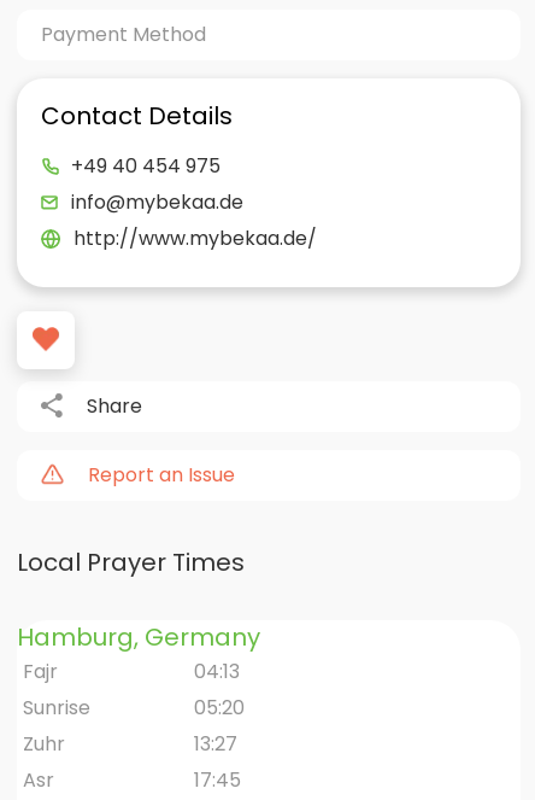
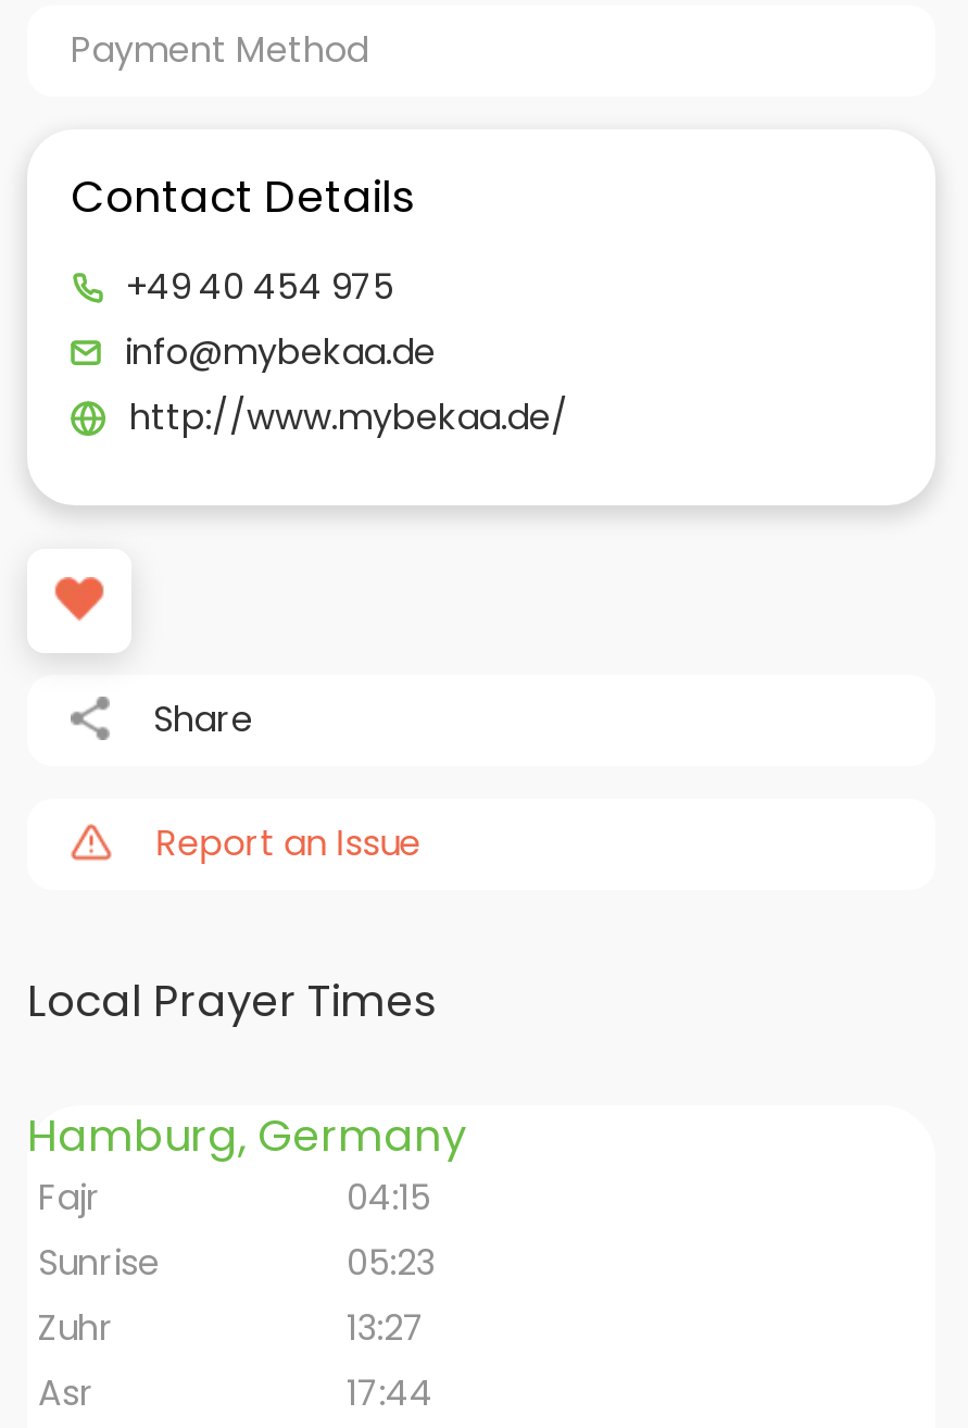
[194,658,240,685] 04:13 -> [347,1173,431,1223] 04:15
[194,694,245,722] 05:20 -> [347,1238,436,1288] 05:23
[194,766,241,794] 17:45 -> [347,1368,433,1418] 17:44

